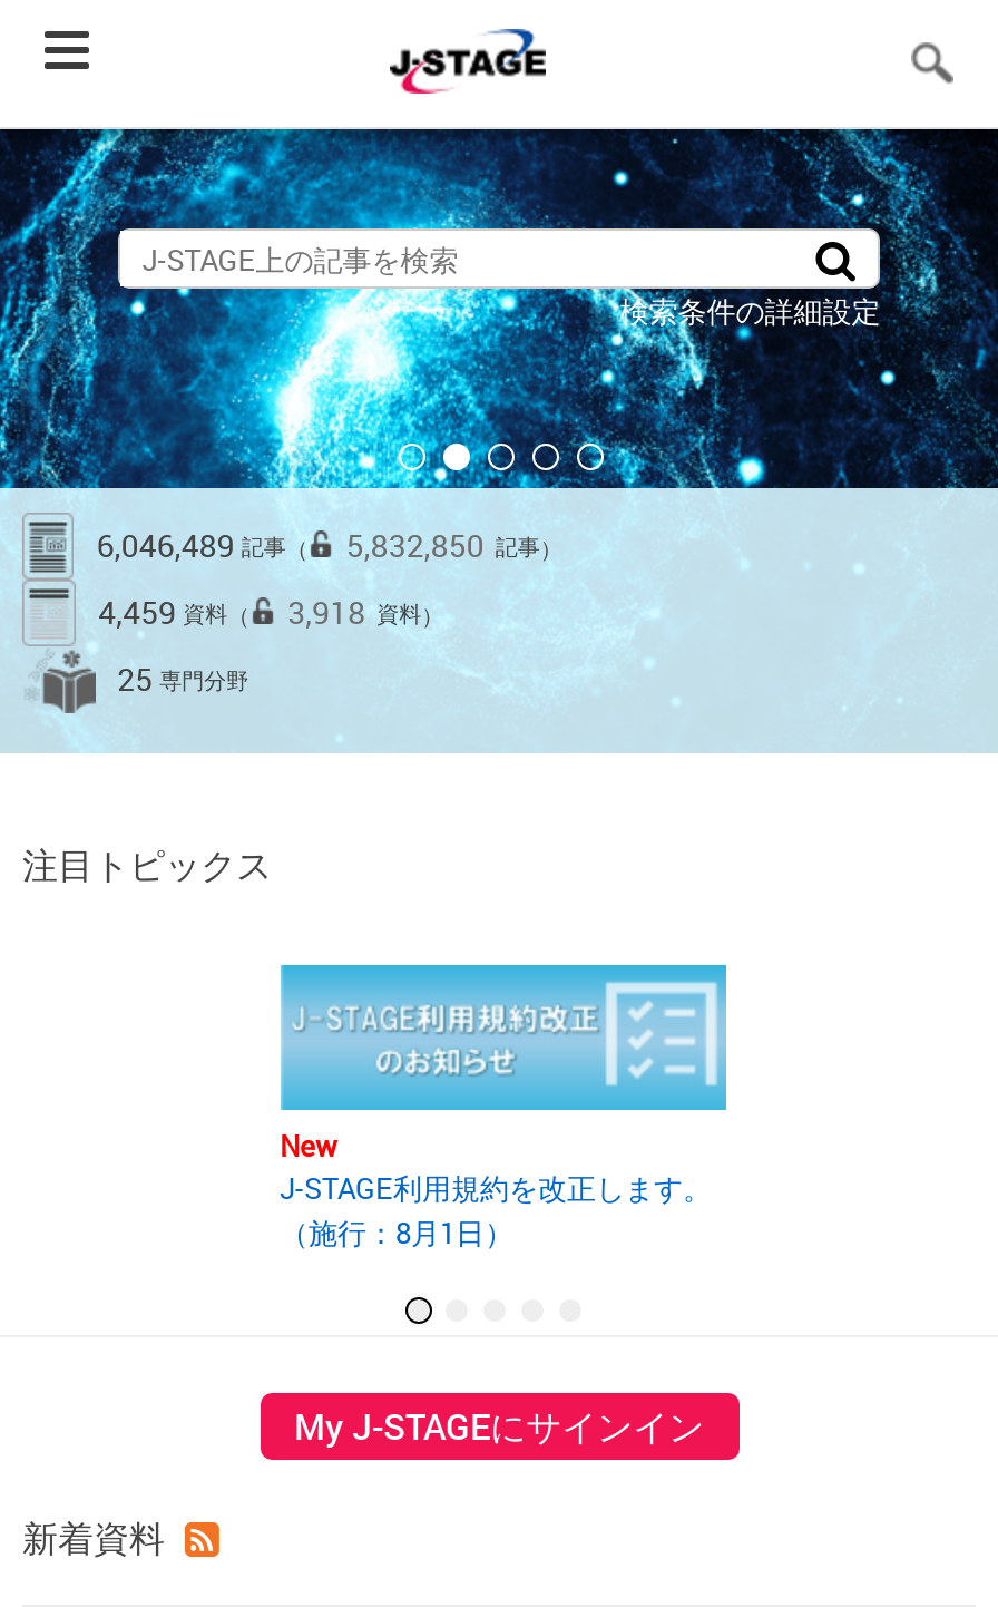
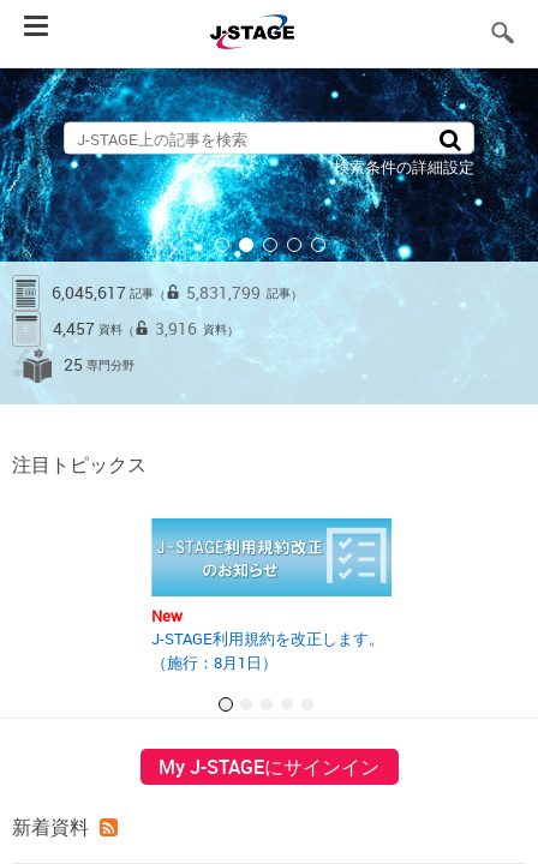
[96,524,308,566] 6,046,489記事（ -> [52,281,166,304] 6,045,617記事（
[346,524,562,566] 5,832,850 記事） -> [186,281,303,304] 5,831,799 記事）
[98,591,250,633] 4,459資料（ -> [53,317,135,340] 4,457資料（
[288,591,444,633] 3,918 資料） -> [155,317,239,340] 3,916 資料）

